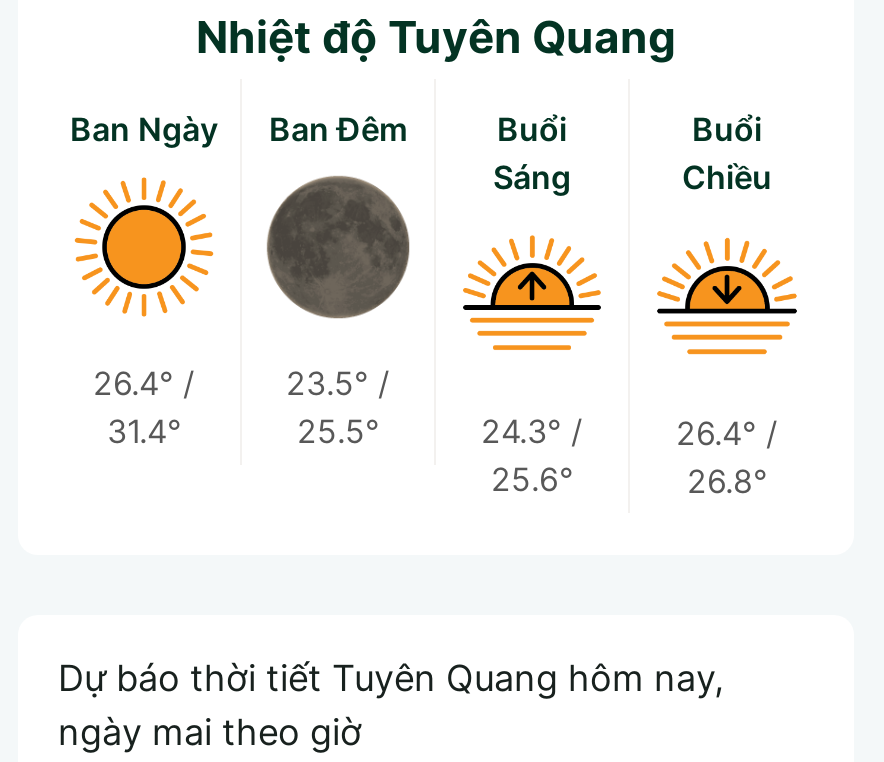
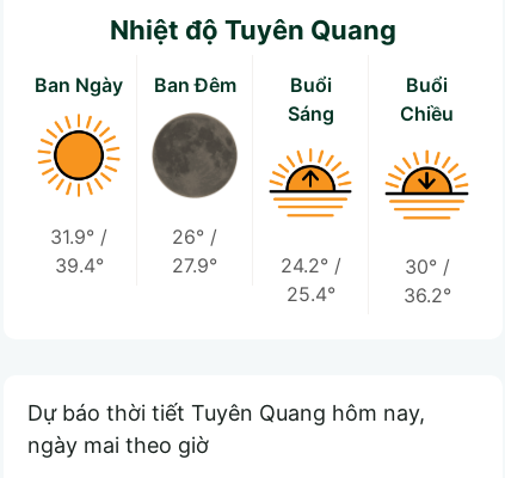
[93,363,195,403] 26.4° / -> [50,225,107,249] 31.9° /
[286,363,390,403] 23.5° / -> [172,225,217,249] 26° /
[107,411,181,451] 31.4° -> [54,253,103,277] 39.4°
[297,411,379,451] 25.5° -> [172,253,217,277] 27.9°
[481,411,583,451] 24.3° / -> [280,253,341,277] 24.2° /
[676,413,778,453] 26.4° / -> [404,255,449,278] 30° /
[491,459,573,499] 25.6° -> [286,282,335,306] 25.4°
[687,461,767,501] 26.8° -> [403,283,451,307] 36.2°

